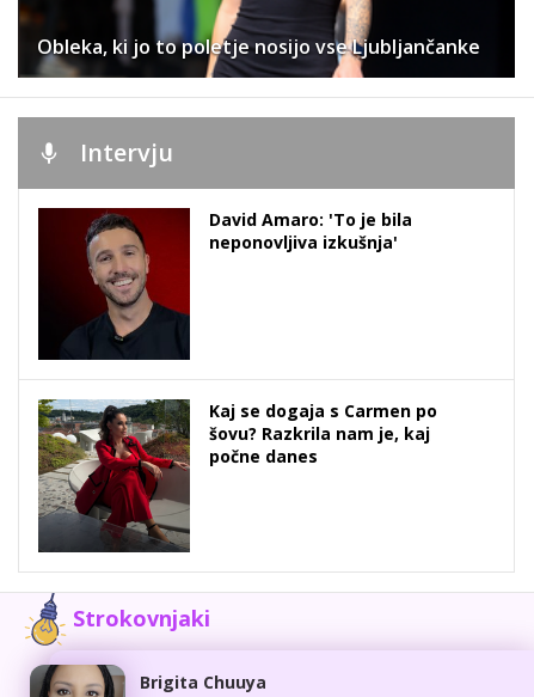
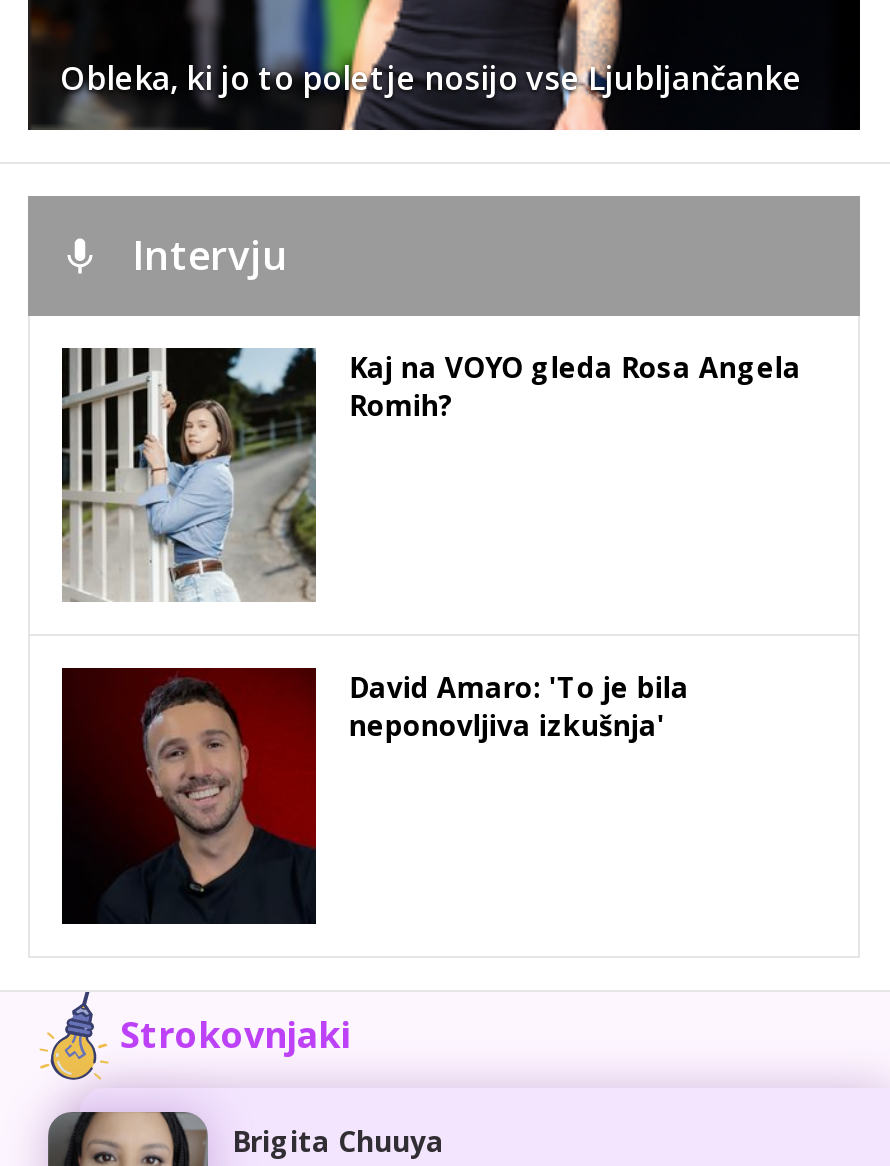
none -> [60,346,801,602] [image] | Kaj na VOYO gleda Rosa Angela | Romih?
moved [41,208,413,360] -> [66,668,689,922]: [image] | David Amaro: 'To je bila | neponovljiva izkušnja'
[37,398,438,552] [image] | Kaj se dogaja s Carmen po | šovu? Razkrila nam je, kaj | počne danes -> none

